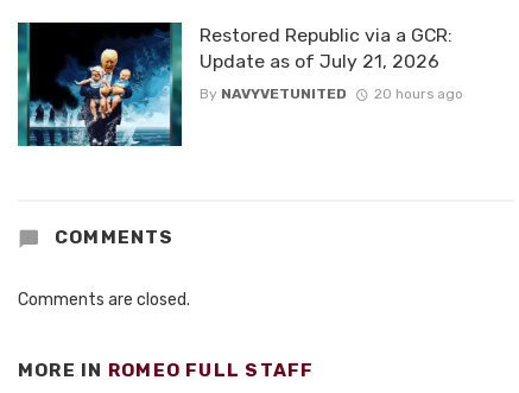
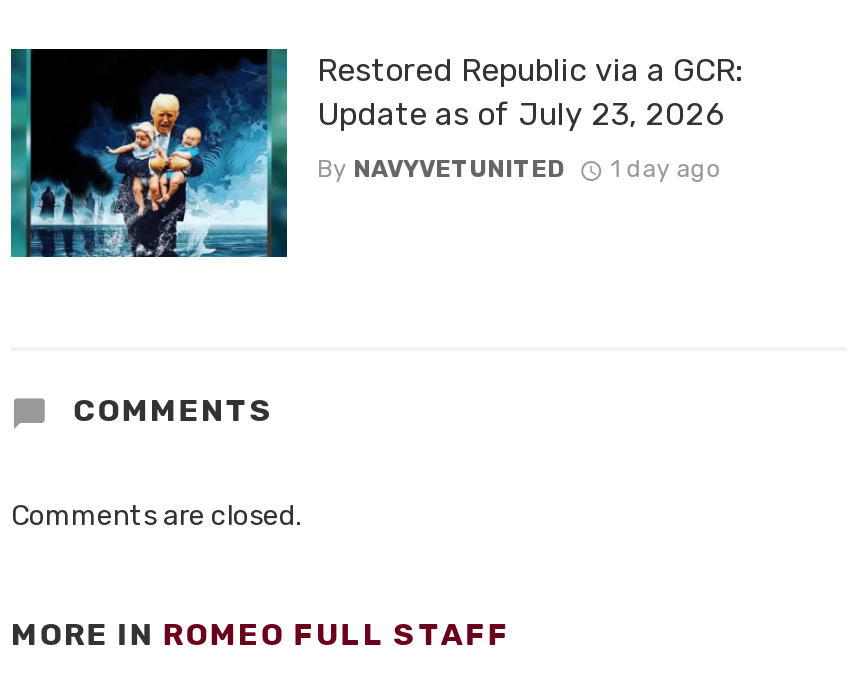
[199,50,439,73] Update as of July 21, 2026 -> [317,96,725,134] Update as of July 23, 2026
[199,85,463,102] By NAVYVETUNITED 20 hours ago -> [317,154,720,182] By NAVYVETUNITED 1 day ago

